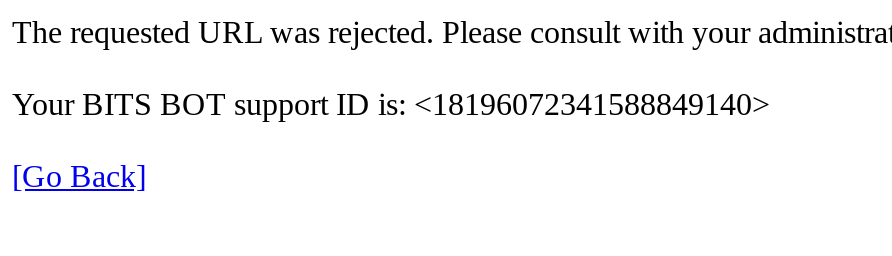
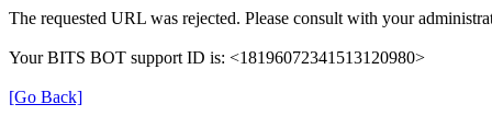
[12,87,770,121] Your BITS BOT support ID is: <18196072341588849140> -> [9,48,425,67] Your BITS BOT support ID is: <18196072341513120980>

